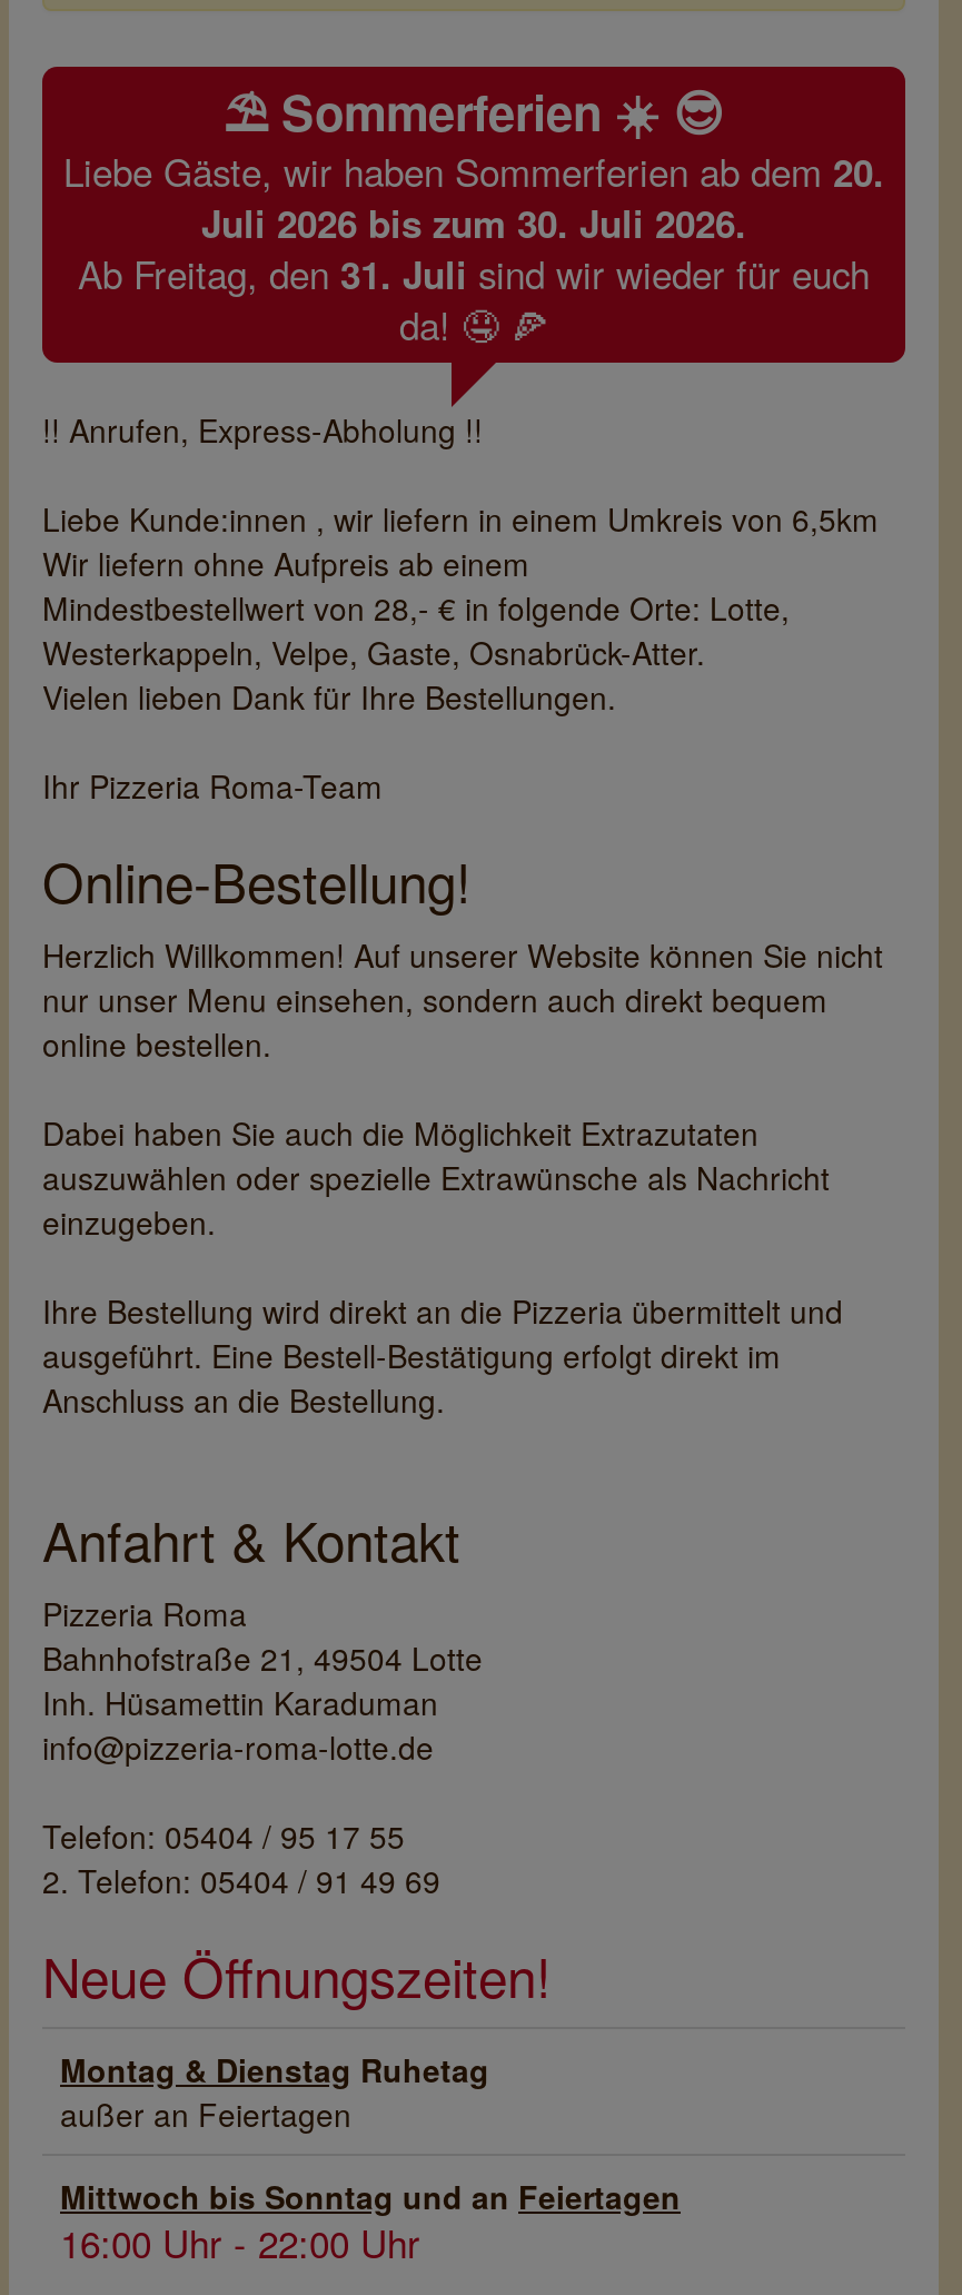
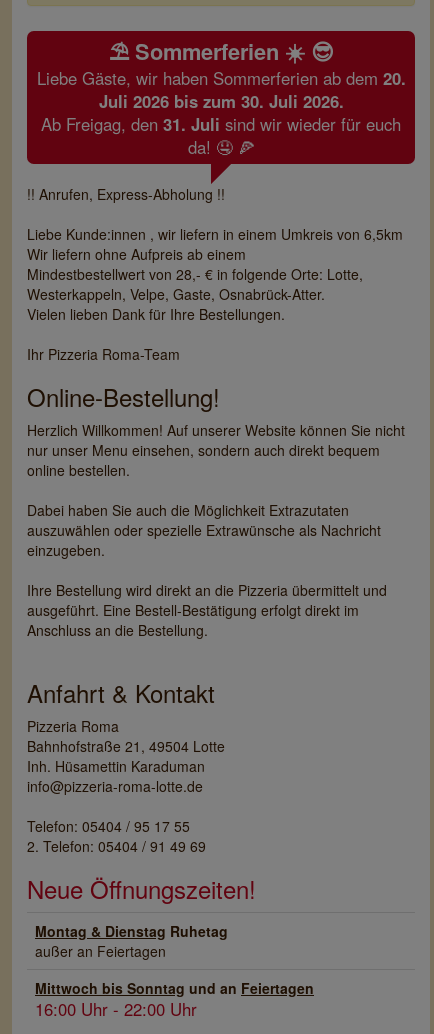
[78,248,870,301] Ab Freitag, den 31. Juli sind wir wieder für euch -> [41,112,401,136] Ab Freigag, den 31. Juli sind wir wieder für euch

